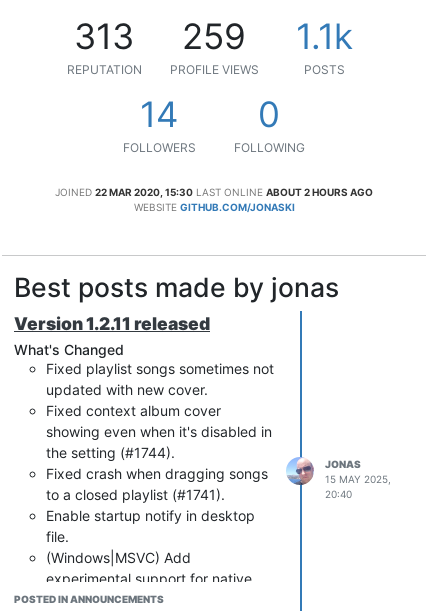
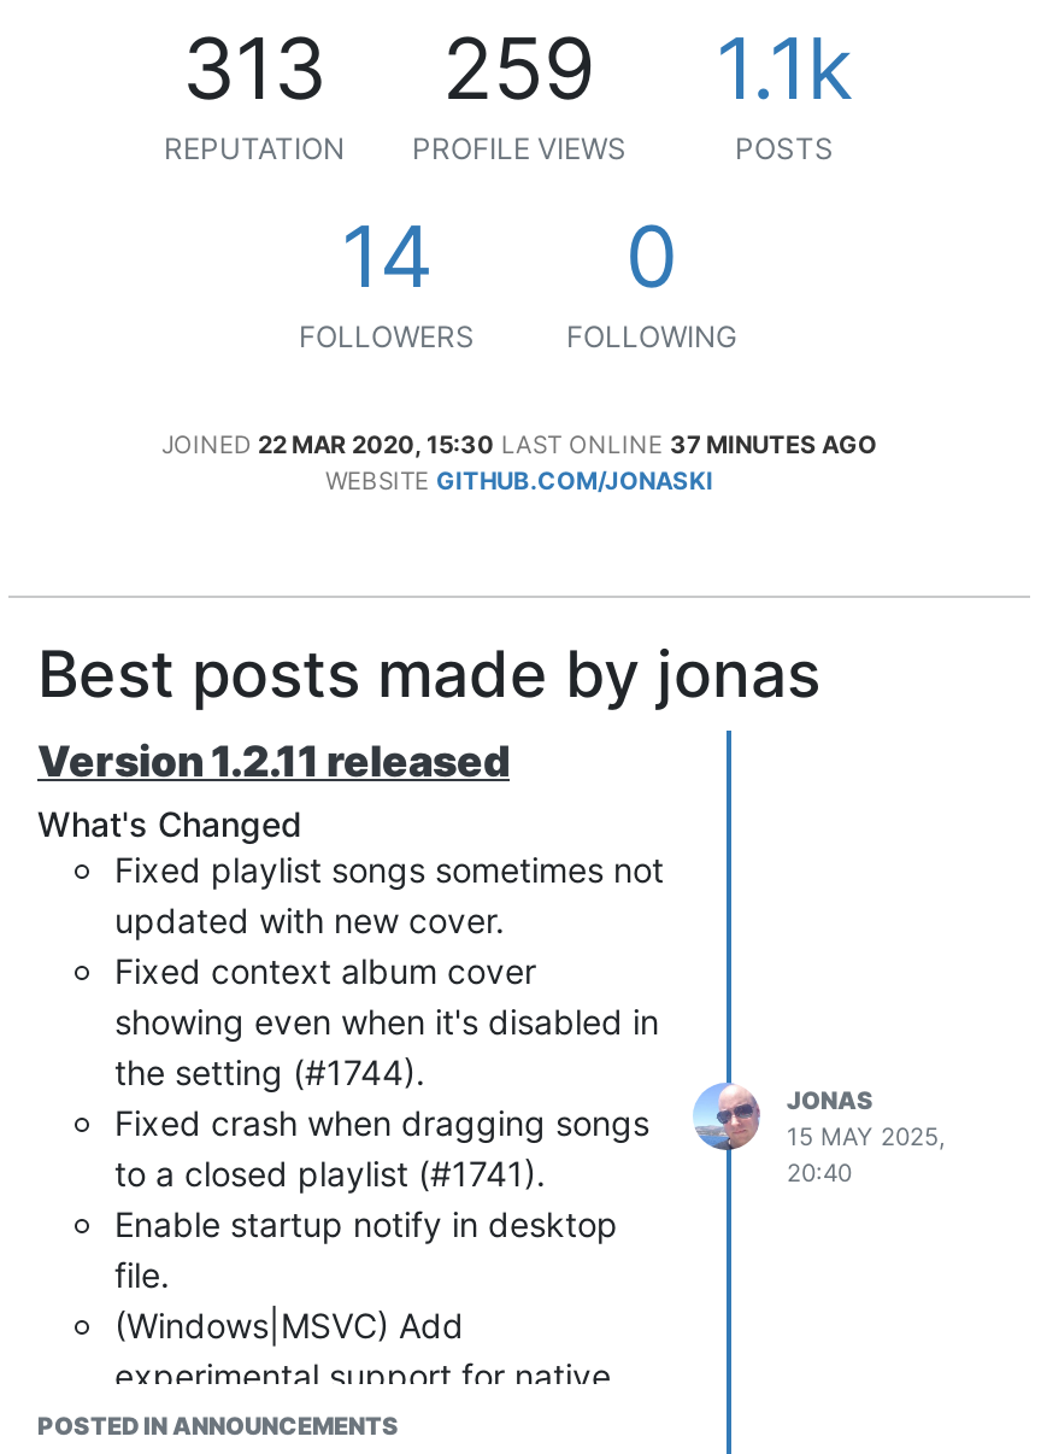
[55,186,373,198] JOINED 22 MAR 2020, 15:30 LAST ONLINE ABOUT 2 HOURS AGO -> [161,429,877,458] JOINED 22 MAR 2020, 15:30 LAST ONLINE 37 MINUTES AGO

